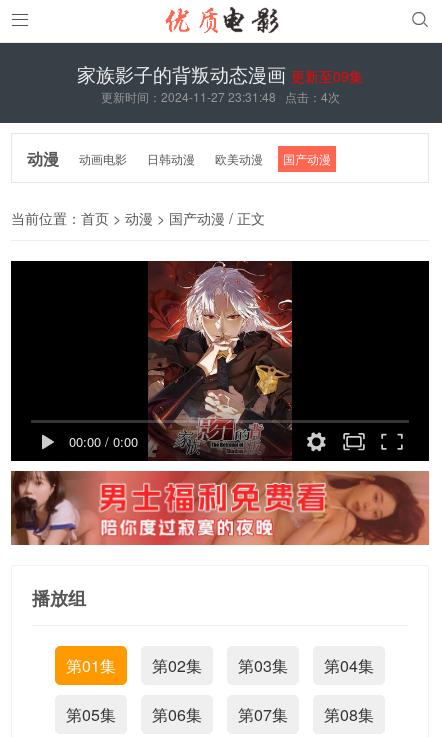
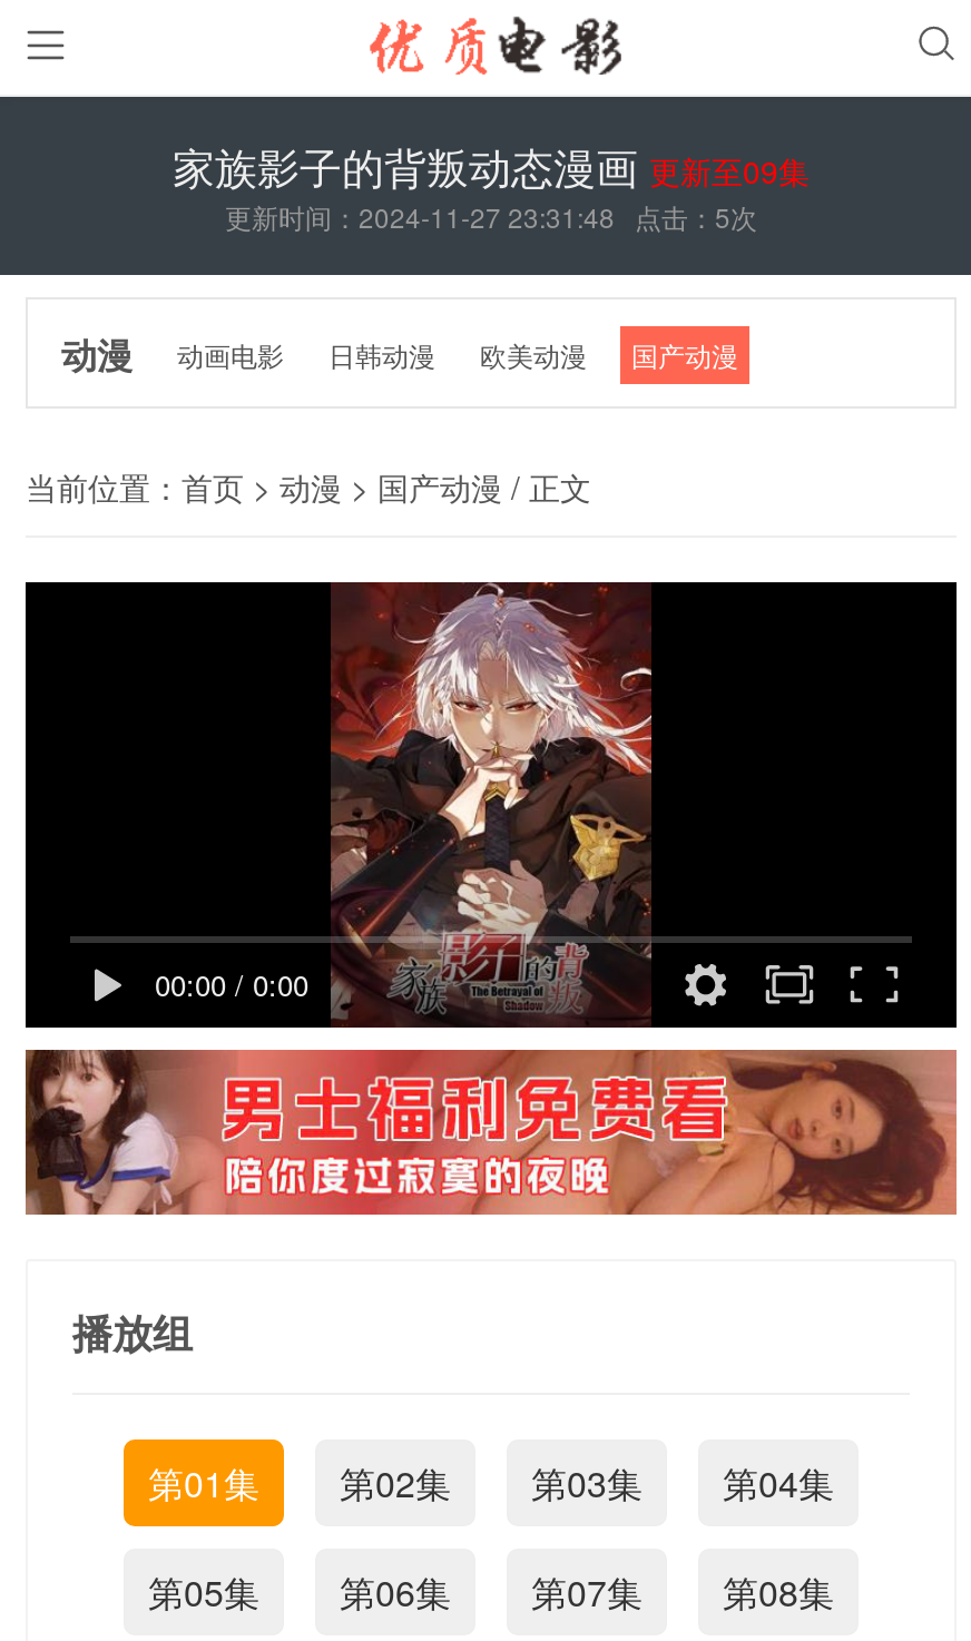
[100,87,339,104] 更新时间：2024-11-27 23:31:48 点击：4次 -> [225,196,757,234] 更新时间：2024-11-27 23:31:48 点击：5次

